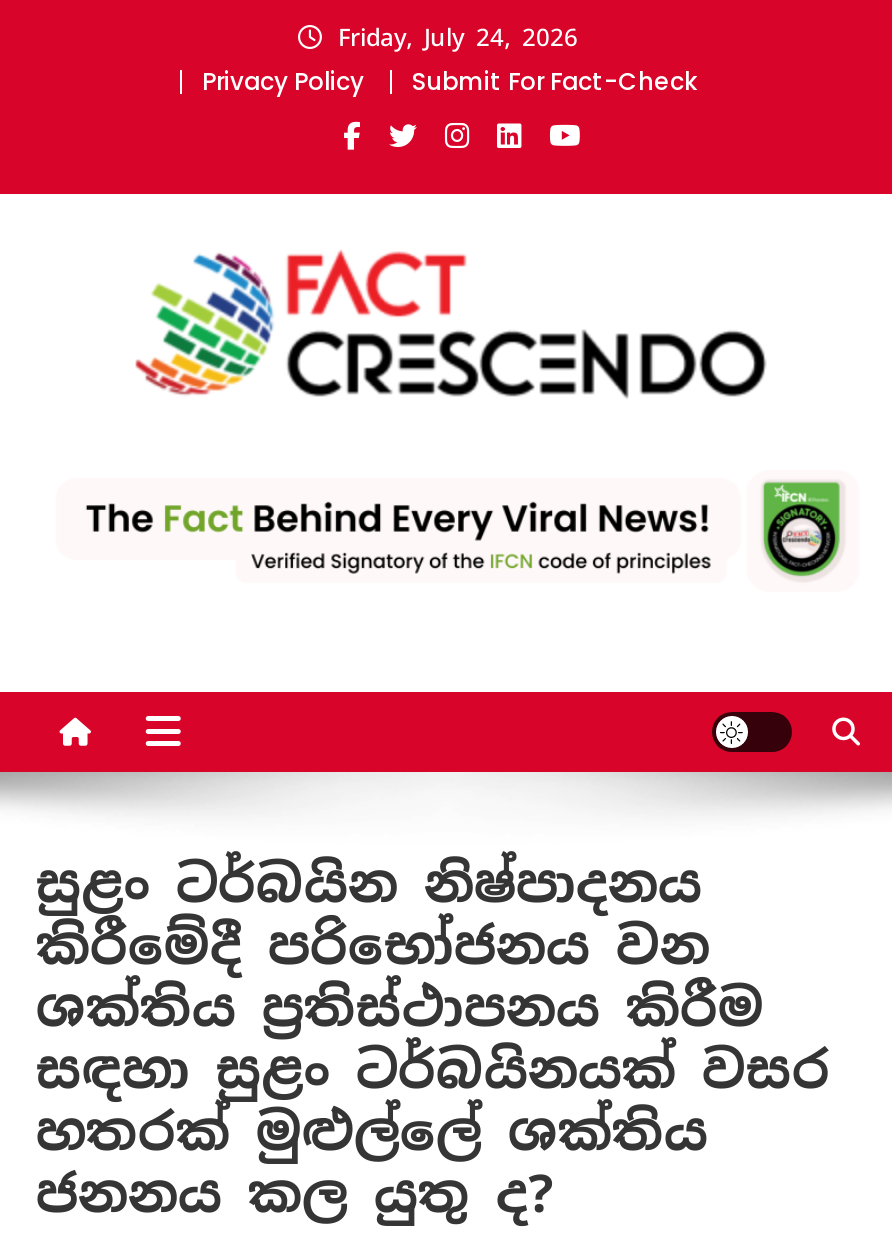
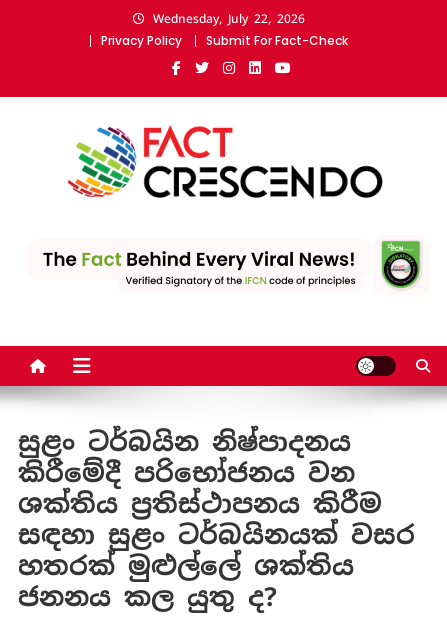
[338,22,578,54] Friday, July 24, 2026 -> [153,11,305,27] Wednesday, July 22, 2026

